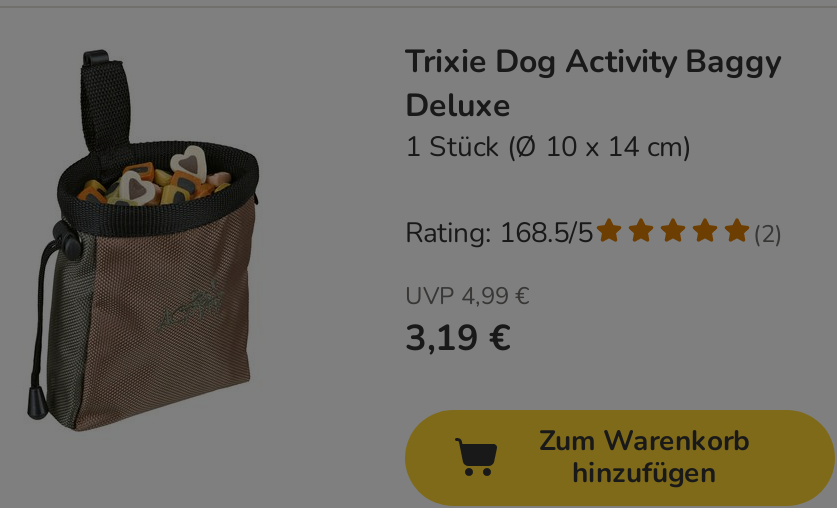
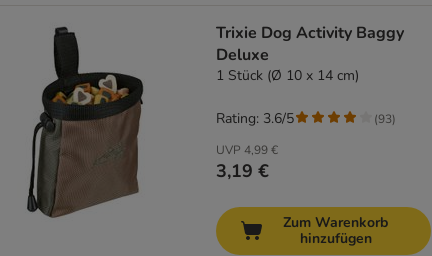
[405,214,593,252] Rating: 168.5/5 -> [216,109,294,128] Rating: 3.6/5
[753,217,783,249] (2) -> [374,111,396,127] (93)

